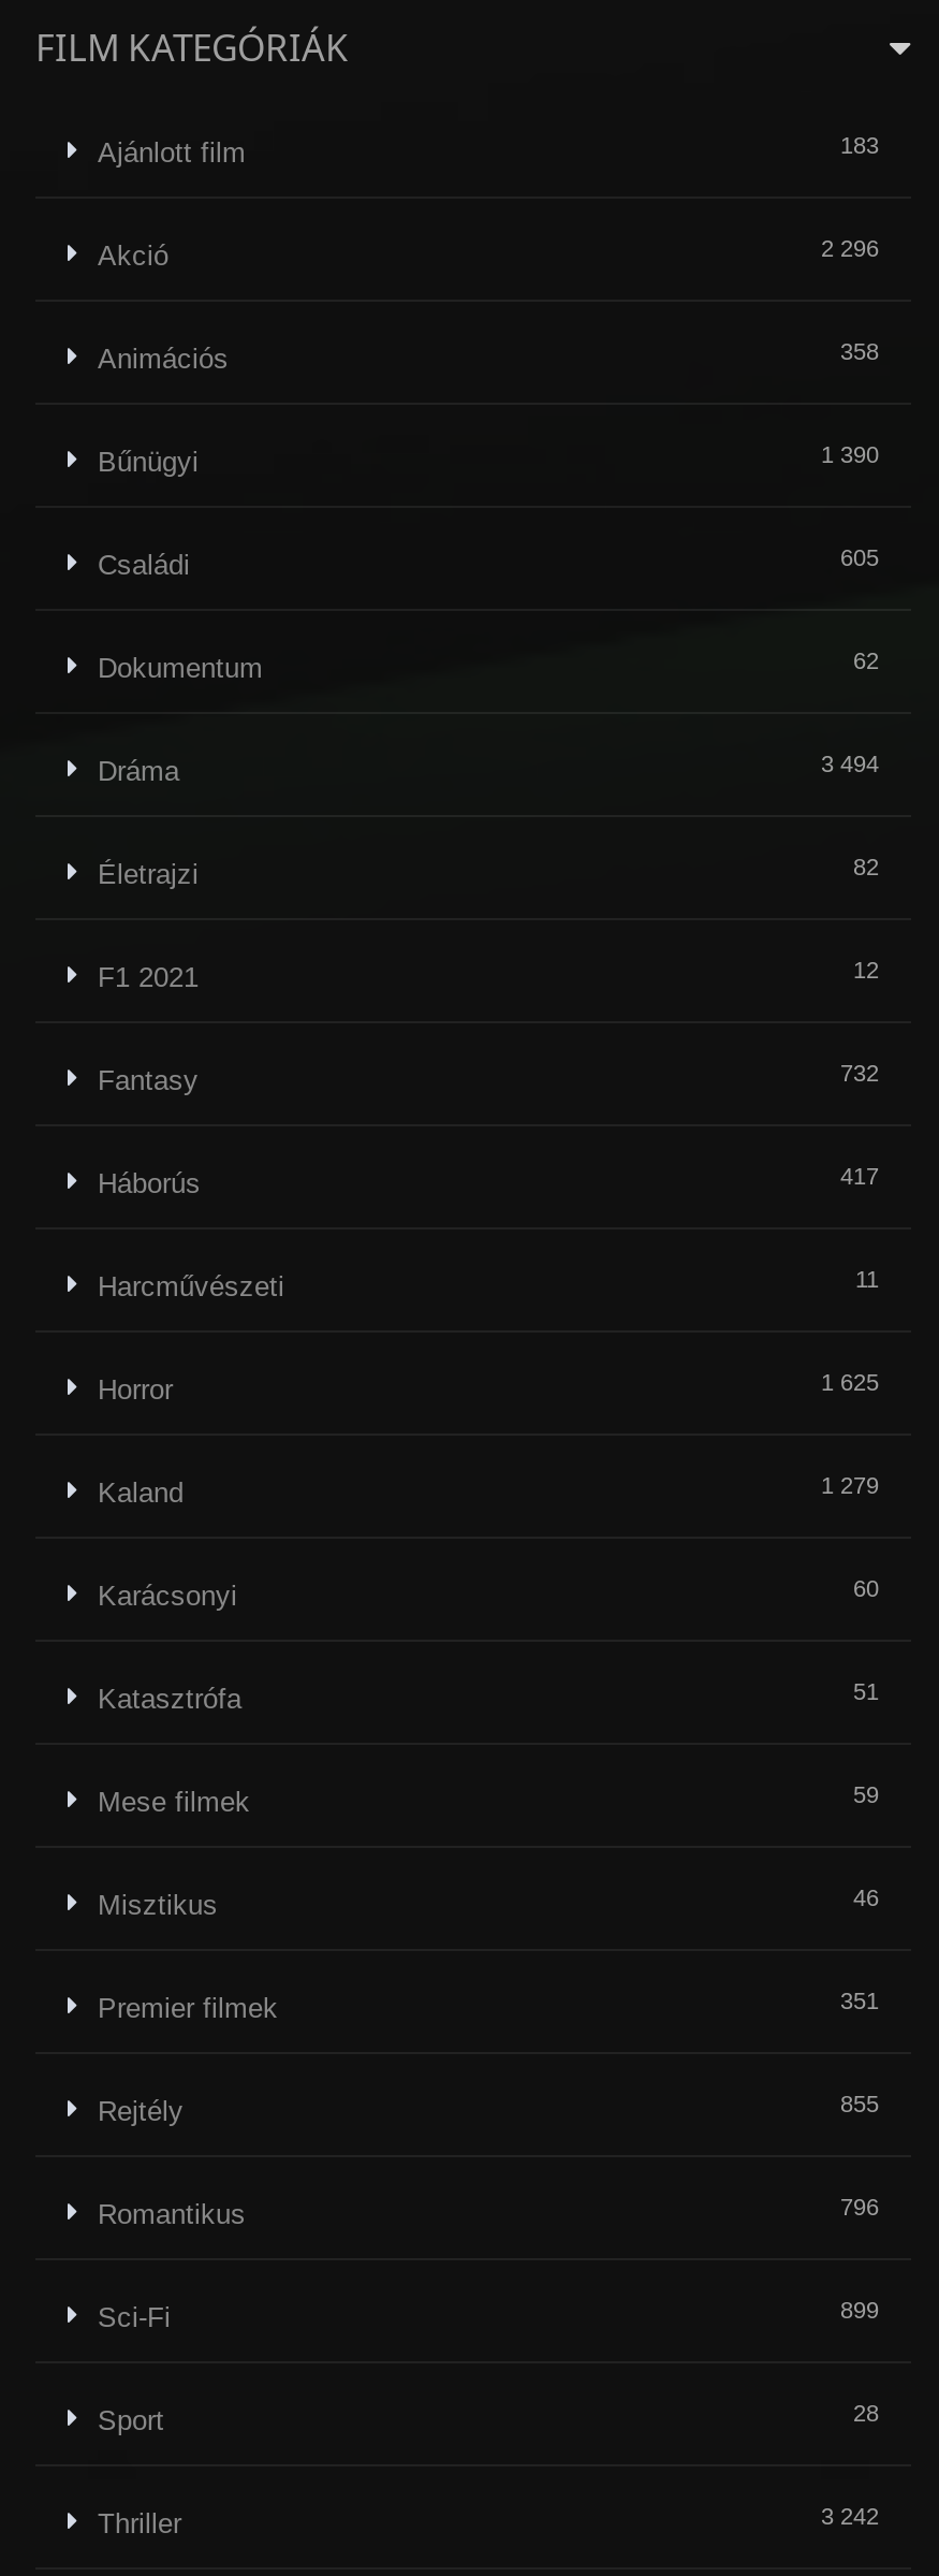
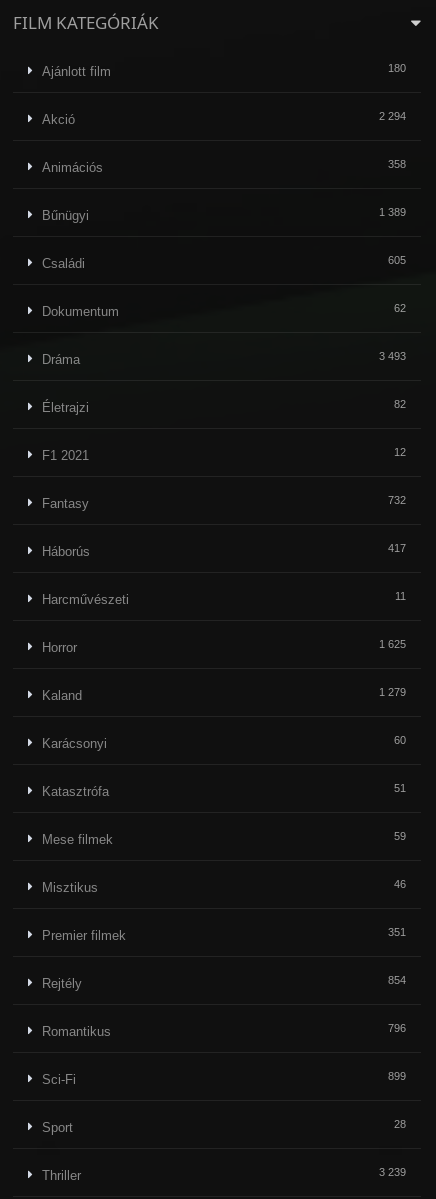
[840,132,879,157] 183 -> [388,62,406,74] 180
[821,235,879,260] 2 296 -> [379,110,406,122] 2 294
[821,441,879,467] 1 390 -> [379,206,406,218] 1 389
[821,750,879,776] 3 494 -> [379,350,406,362] 3 493
[840,2090,879,2116] 855 -> [388,974,406,986] 854
[821,2503,879,2528] 3 242 -> [379,1166,406,1178] 3 239

